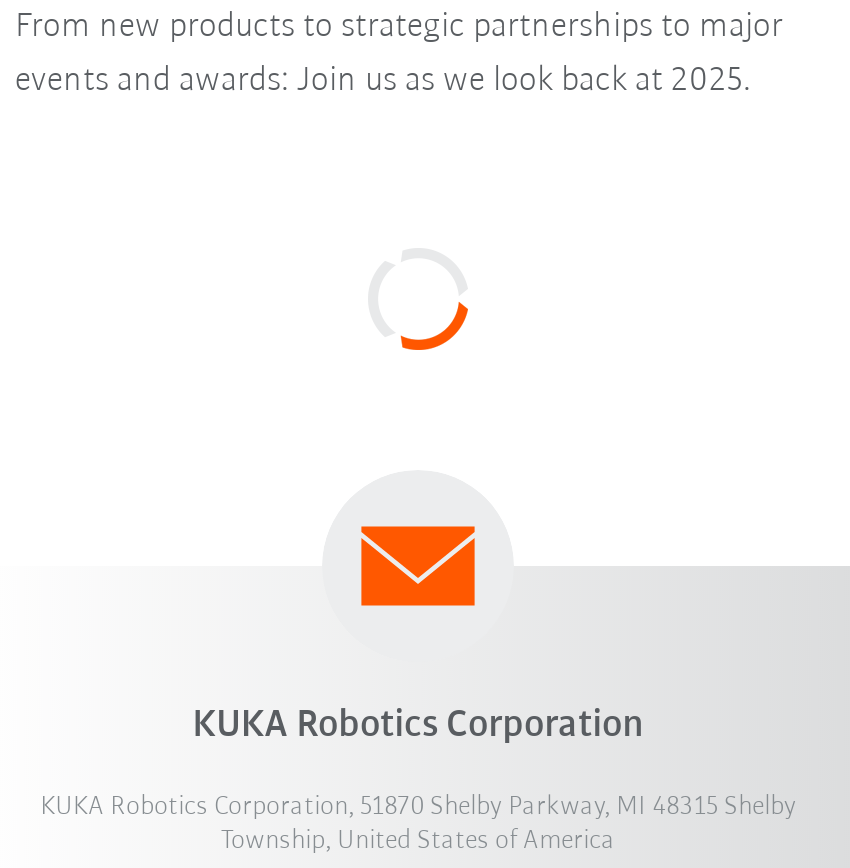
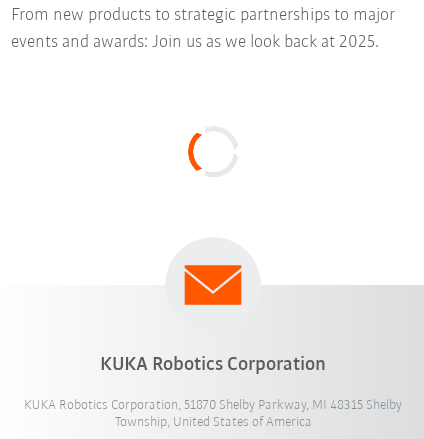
[368,262,470,352] [image] -> [187,132,238,177] [image]

